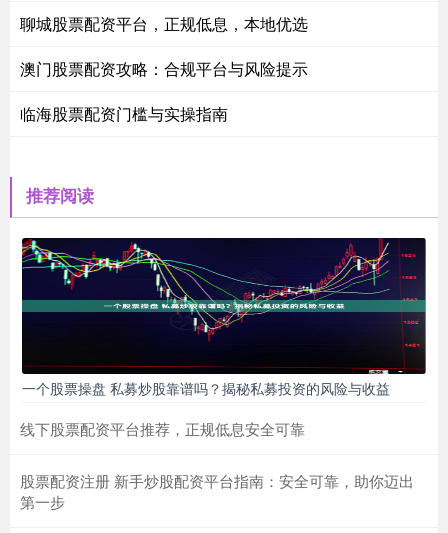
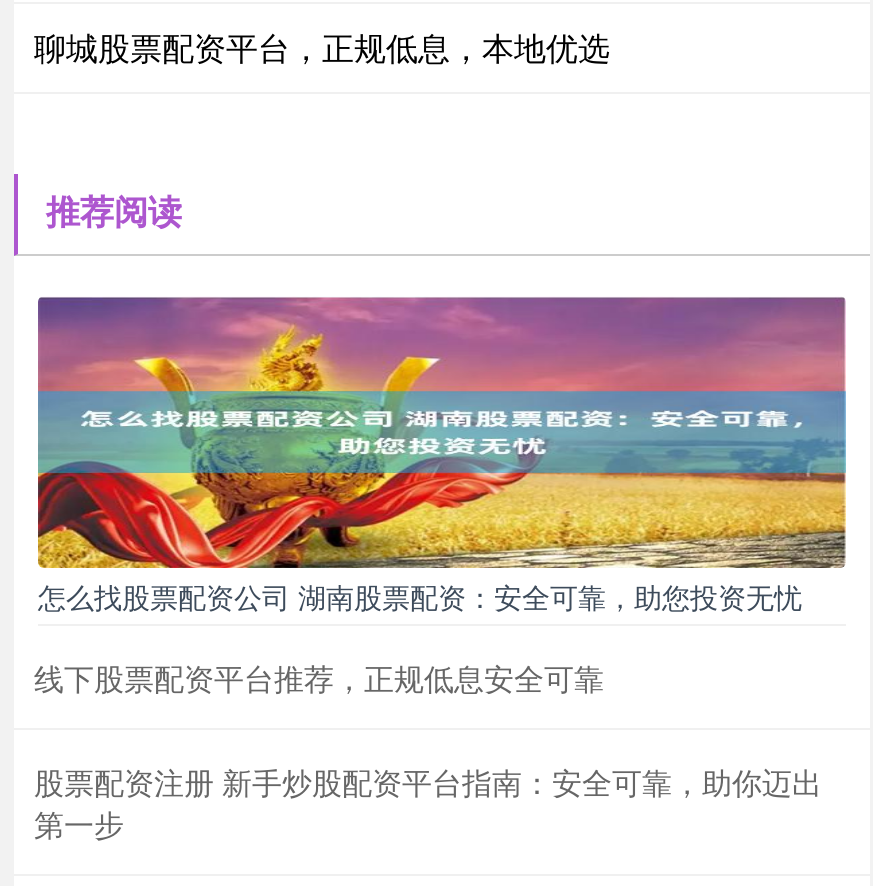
[20,57,308,125] 澳门股票配资攻略：合规平台与风险提示 | 临海股票配资门槛与实操指南 -> none
[21,237,427,398] [image] | 一个股票操盘 私募炒股靠谱吗？揭秘私募投资的风险与收益 -> [36,296,848,617] [image] | 怎么找股票配资公司 湖南股票配资：安全可靠，助您投资无忧

